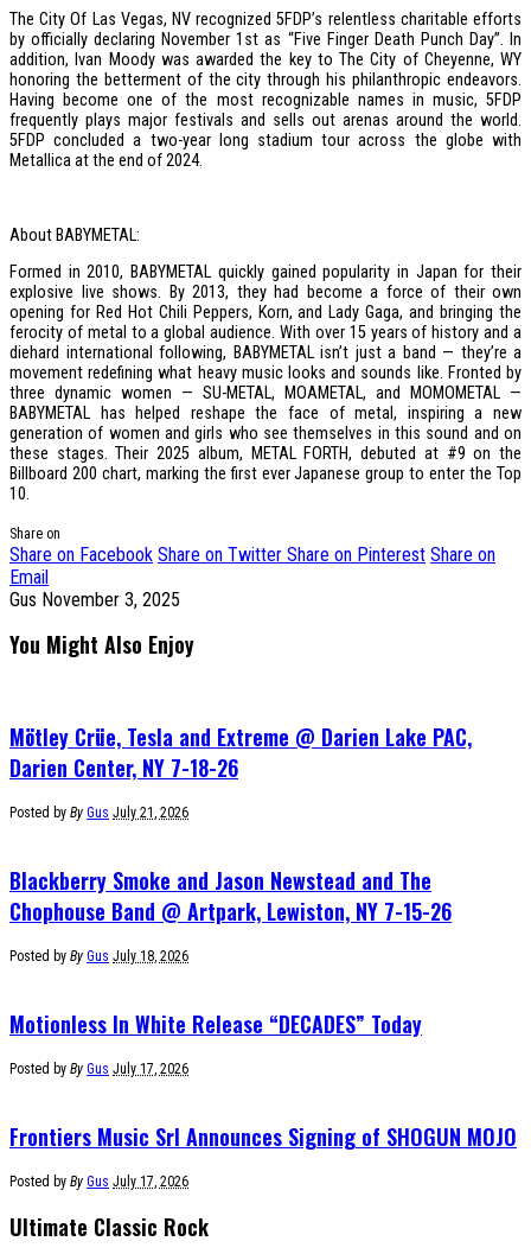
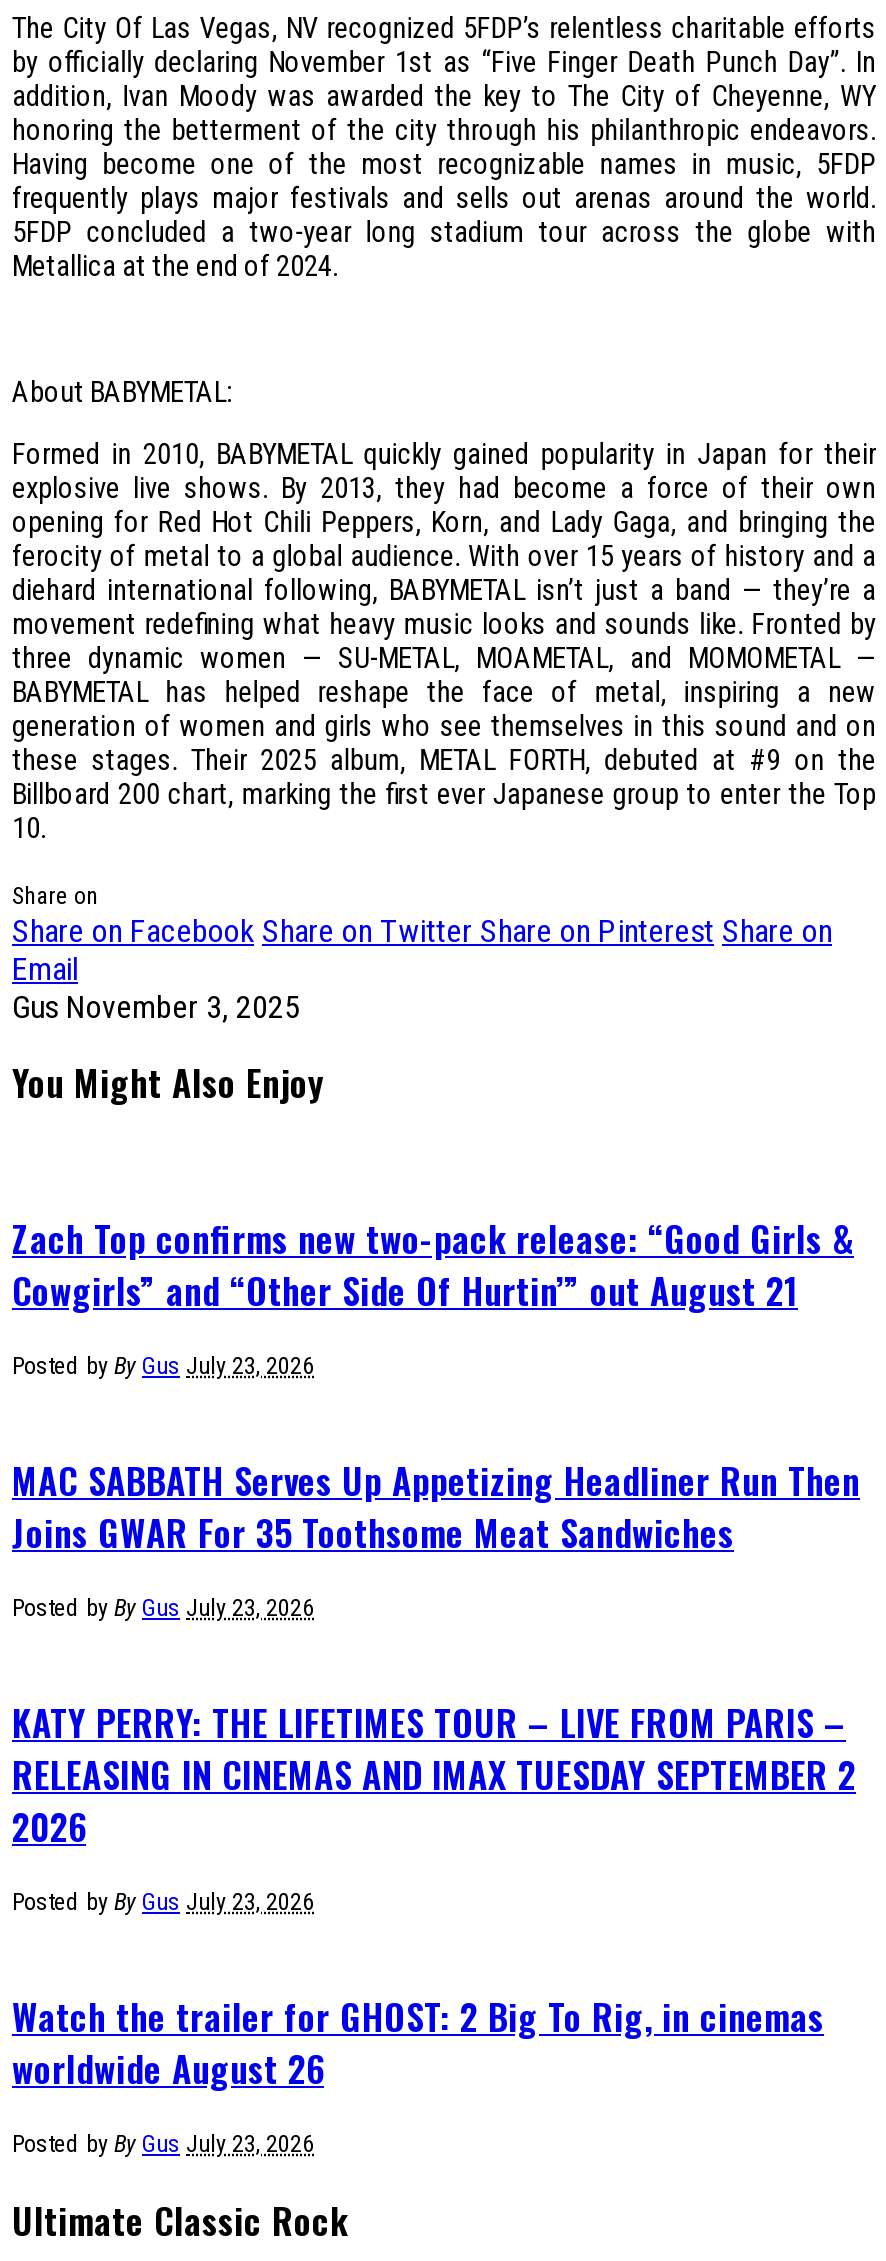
[9,722,472,783] Mötley Crüe, Tesla and Extreme @ Darien Lake PAC, | Darien Center, NY 7-18-26 -> [12,1212,854,1316] Zach Top confirms new two-pack release: “Good Girls & | Cowgirls” and “Other Side Of Hurtin’” out August 21
[9,805,188,821] Posted by By Gus July 21, 2026 -> [12,1352,314,1380] Posted by By Gus July 23, 2026
[9,865,452,927] Blackberry Smoke and Jason Newstead and The | Chophouse Band @ Artpark, Lewiston, NY 7-15-26 -> [12,1454,860,1558] MAC SABBATH Serves Up Appetizing Headliner Run Then | Joins GWAR For 35 Toothsome Meat Sandwiches
[9,948,188,965] Posted by By Gus July 18, 2026 -> [12,1594,314,1622] Posted by By Gus July 23, 2026
[9,1009,422,1040] Motionless In White Release “DECADES” Today -> [12,1696,856,1852] KATY PERRY: THE LIFETIMES TOUR – LIVE FROM PARIS – | RELEASING IN CINEMAS AND IMAX TUESDAY SEPTEMBER 2 | 2026
[9,1061,188,1077] Posted by By Gus July 17, 2026 -> [12,1888,314,1916] Posted by By Gus July 23, 2026
[9,1121,517,1152] Frontiers Music Srl Announces Signing of SHOGUN MOJO -> [12,1990,824,2094] Watch the trailer for GHOST: 2 Big To Rig, in cinemas | worldwide August 26
[9,1174,188,1190] Posted by By Gus July 17, 2026 -> [12,2130,314,2158] Posted by By Gus July 23, 2026

